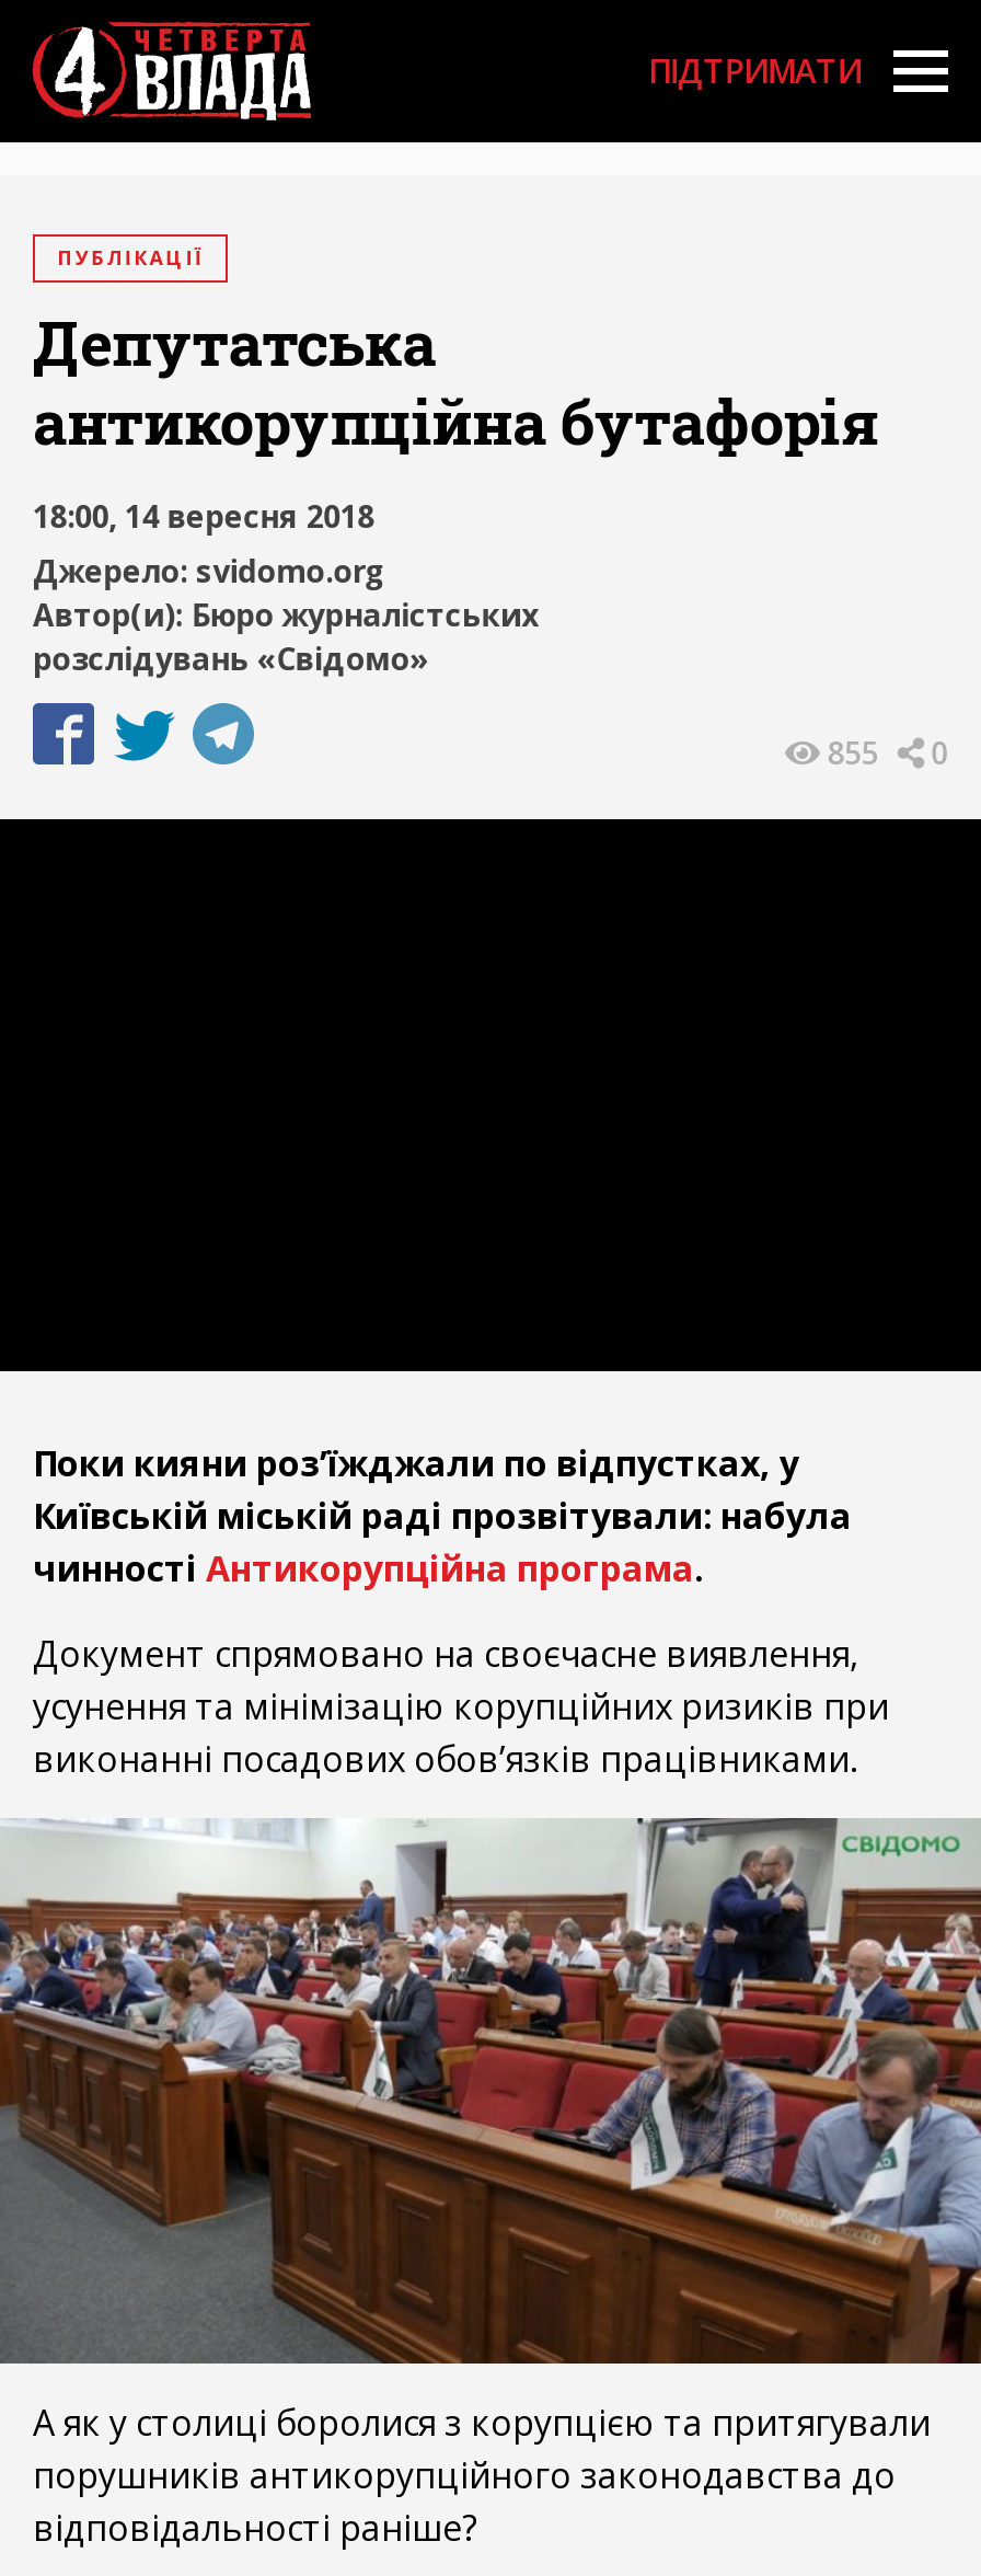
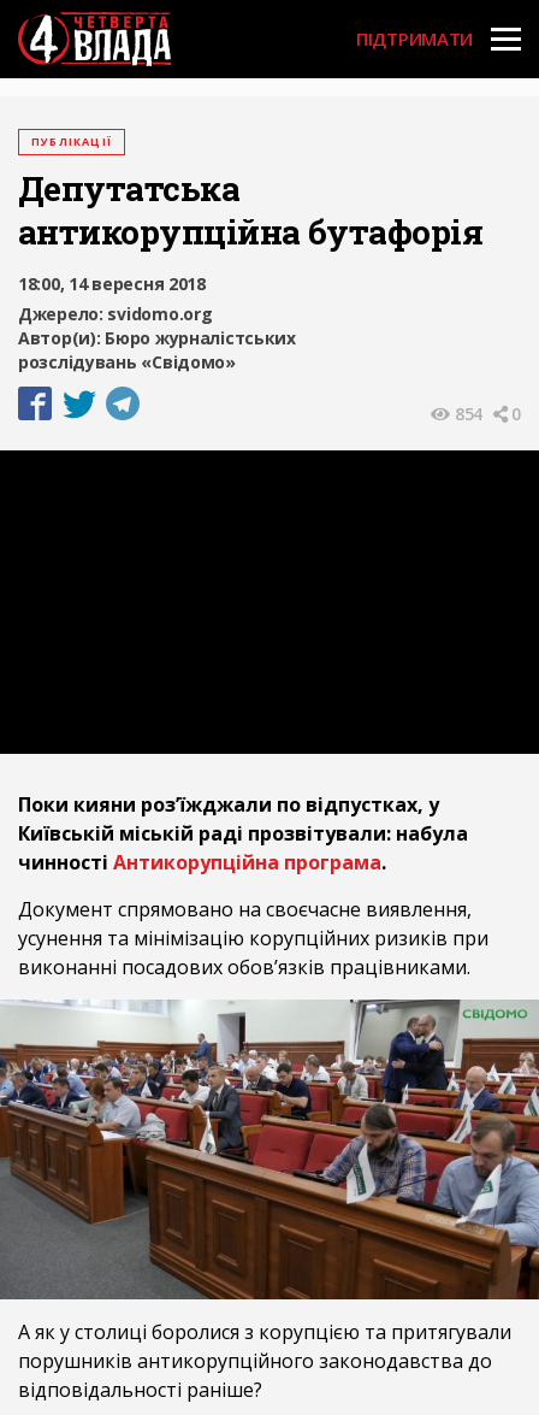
[819,732,948,773] 855 0 -> [450,402,521,425] 854 0

